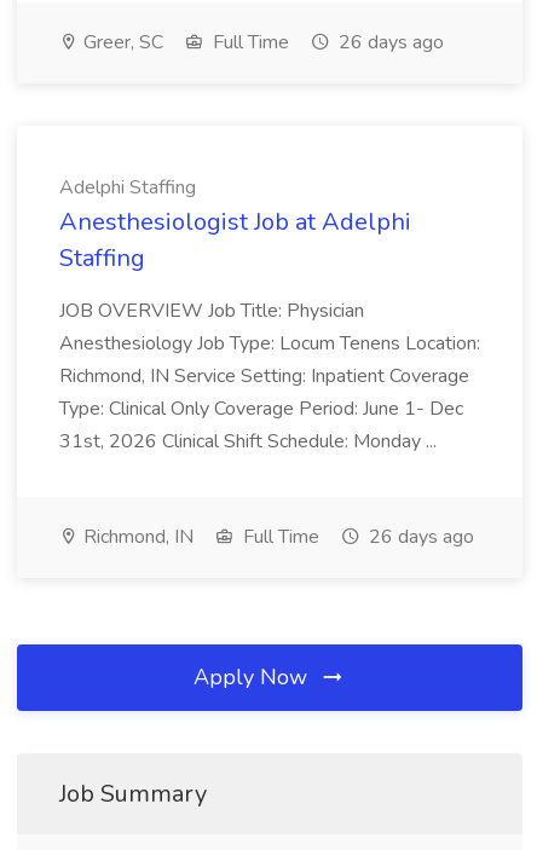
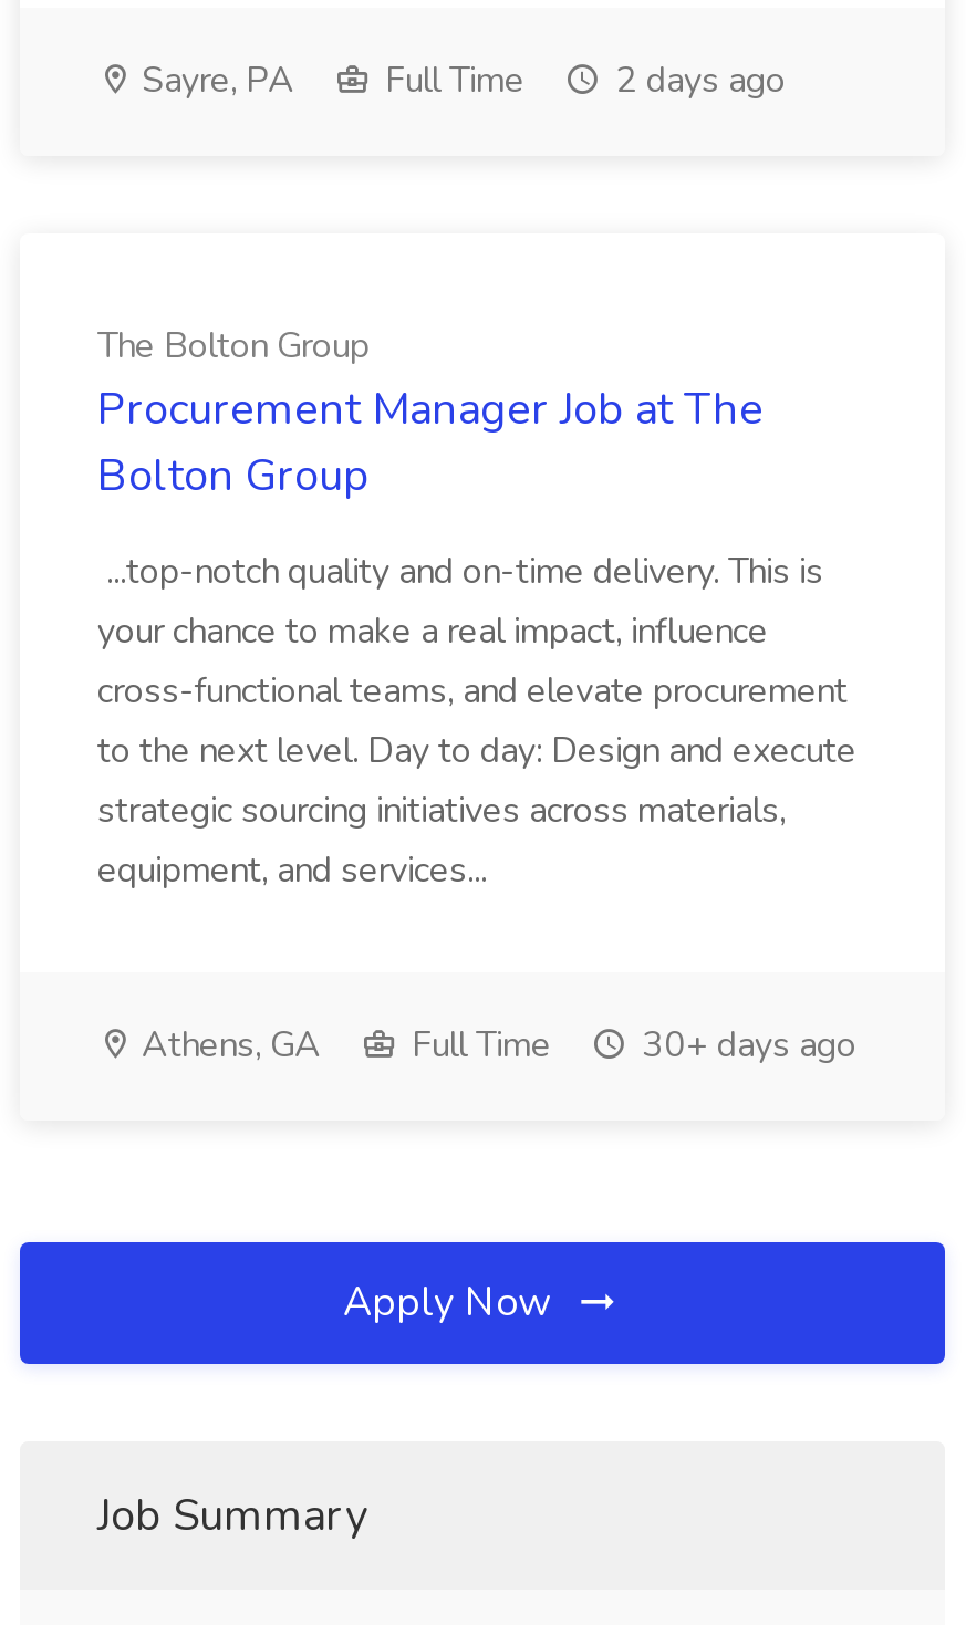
[79,29,163,56] Greer, SC -> [133,56,294,105] Sayre, PA
[334,29,444,56] 26 days ago -> [606,56,786,105] 2 days ago
[59,174,411,274] Adelphi Staffing | Anesthesiologist Job at Adelphi | Staffing -> [97,322,764,506] The Bolton Group | Procurement Manager Job at The | Bolton Group
[59,297,480,455] JOB OVERVIEW Job Title: Physician | Anesthesiology Job Type: Locum Tenens Location: | Richmond, IN Service Setting: Inpatient Coverage | Type: Clinical Only Coverage Period: June 1- Dec | 31st, 2026 Clinical Shift Schedule: Monday ... -> [97,548,856,895] ...top-notch quality and on-time delivery. This is | your chance to make a real impact, influence | cross-functional teams, and elevate procurement | to the next level. Day to day: Design and execute | strategic sourcing initiatives across materials, | equipment, and services...
[79,524,194,550] Richmond, IN -> [133,1021,321,1070] Athens, GA
[364,524,474,550] 26 days ago -> [633,1021,856,1070] 30+ days ago

